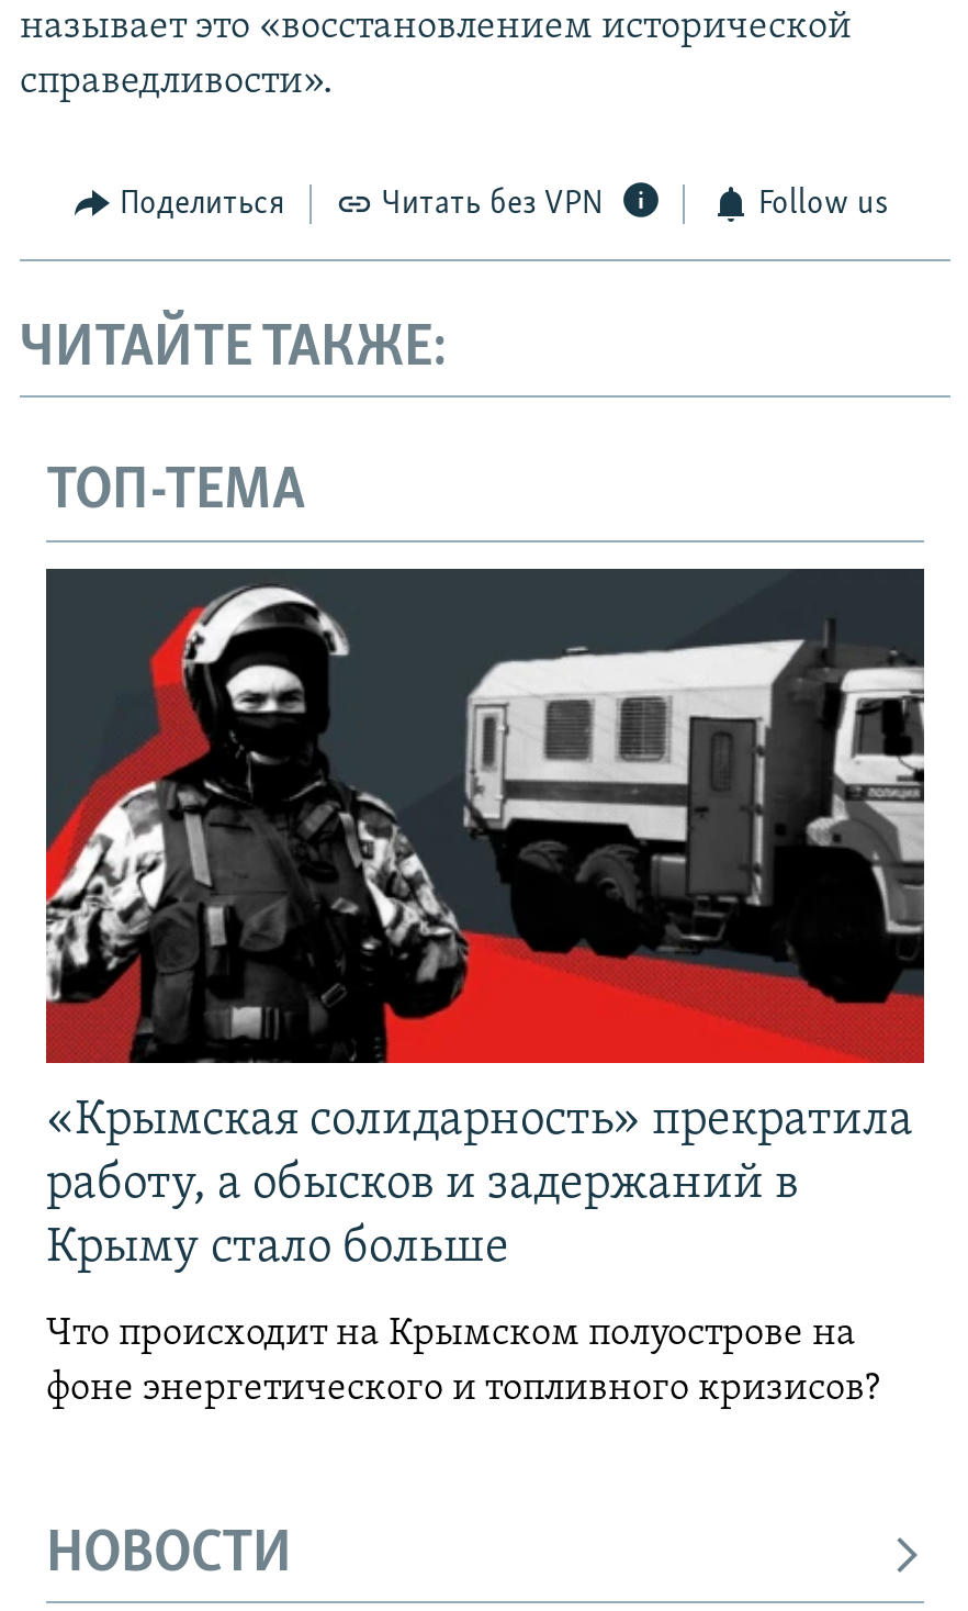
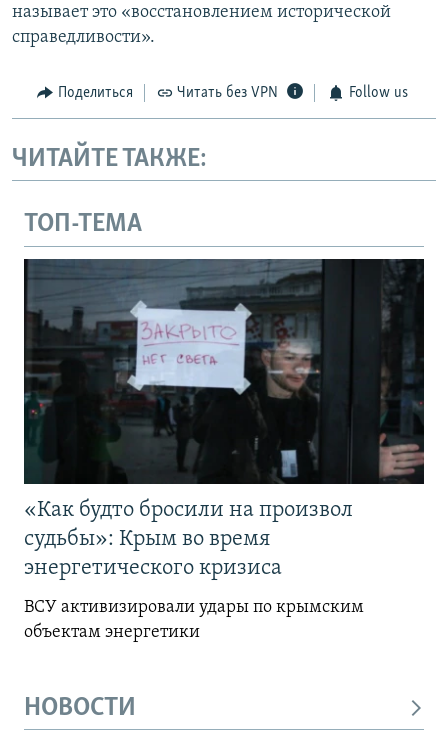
[44,569,926,1274] [image] | «Крымская солидарность» прекратила | работу, а обысков и задержаний в | Крыму стало больше -> [23,259,425,580] [image] | «Как будто бросили на произвол | судьбы»: Крым во время | энергетического кризиса
[46,1313,889,1410] Что происходит на Крымском полуострове на | фоне энергетического и топливного кризисов? -> [24,598,364,642] ВСУ активизировали удары по крымским | объектам энергетики

